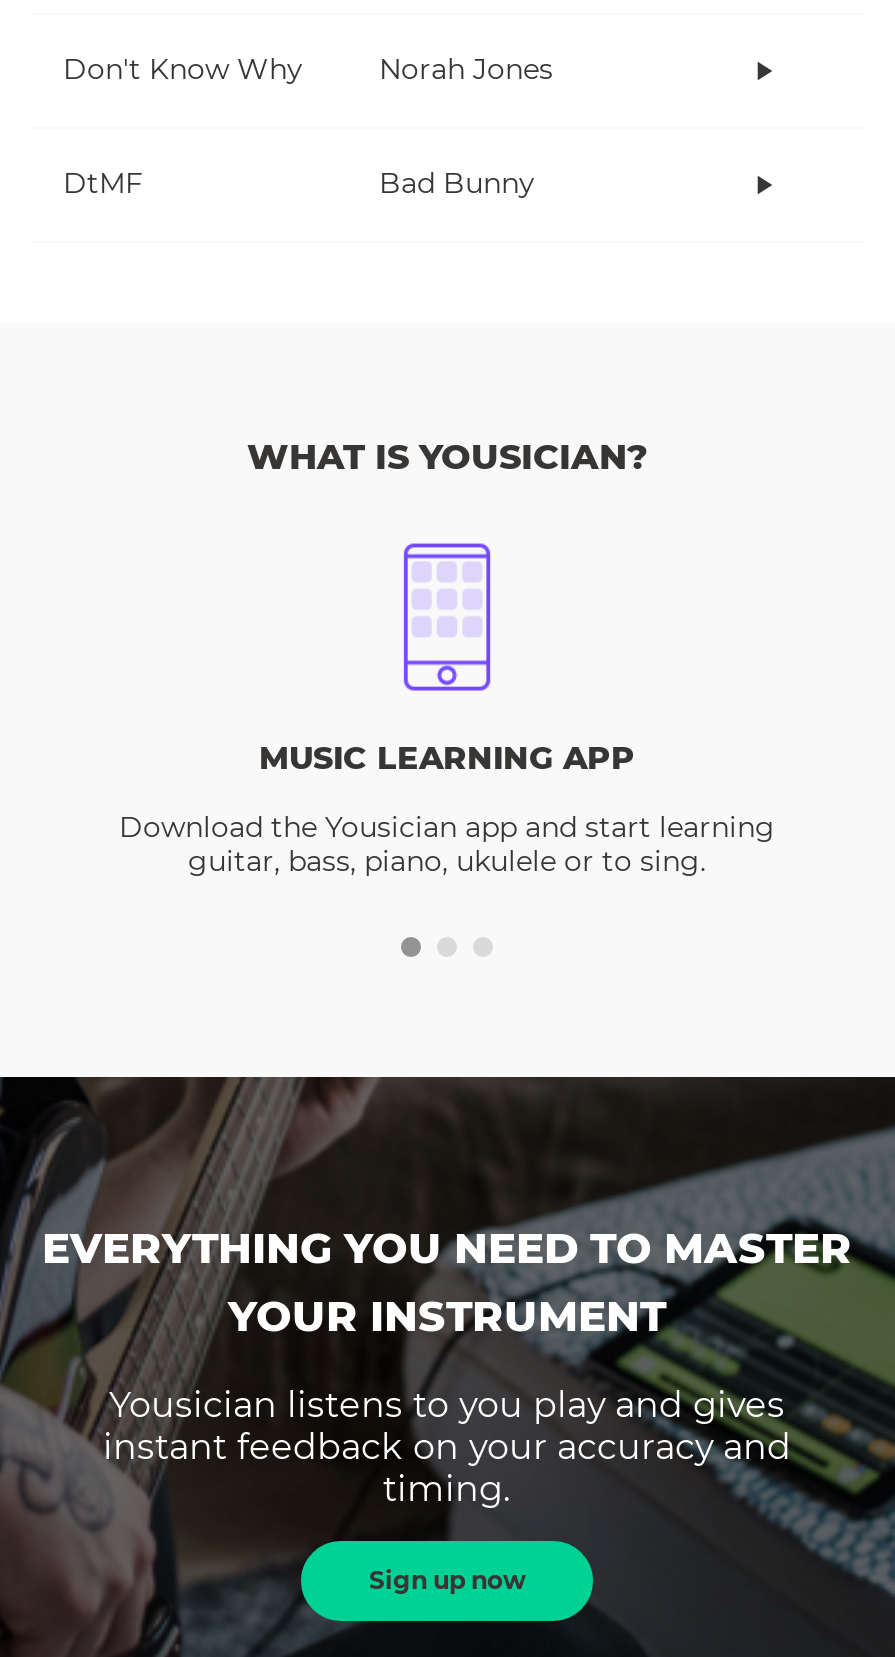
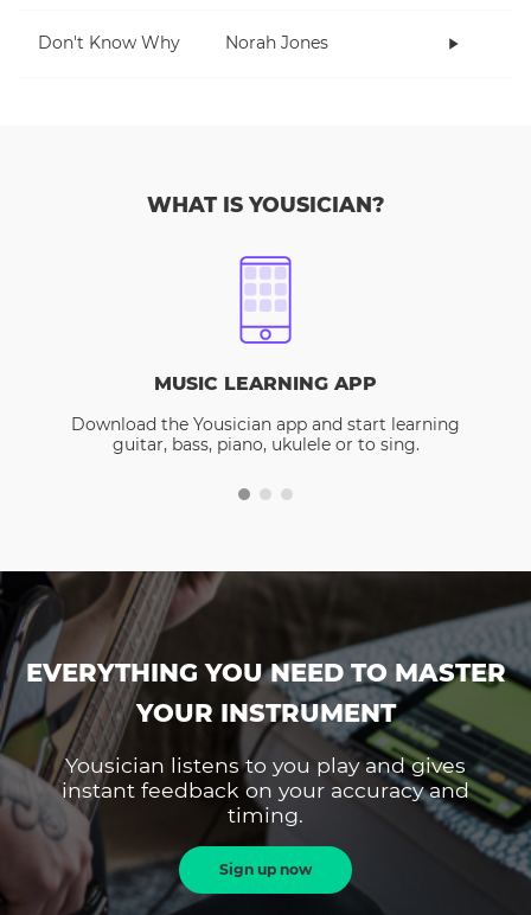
[63,166,535,202] DtMF | Bad Bunny -> none

